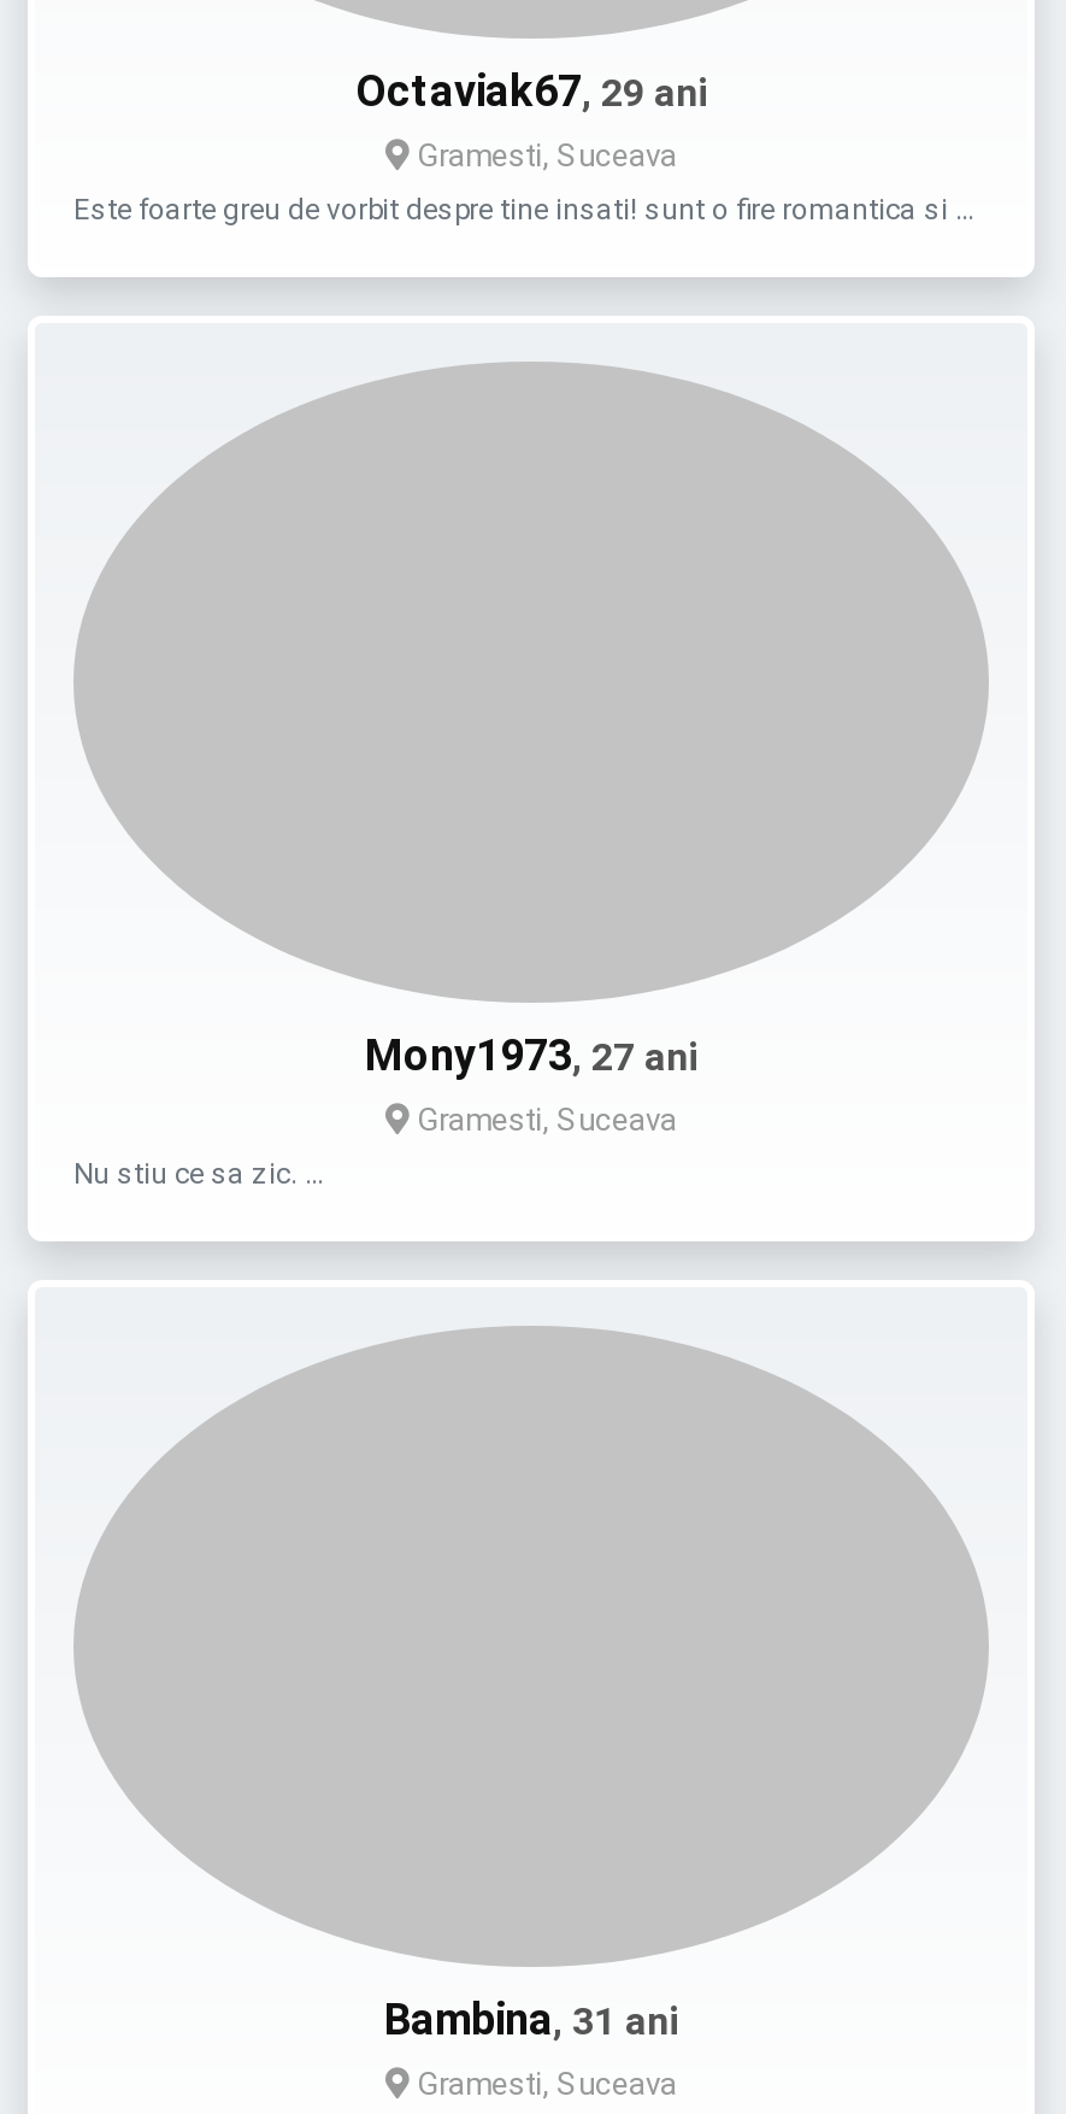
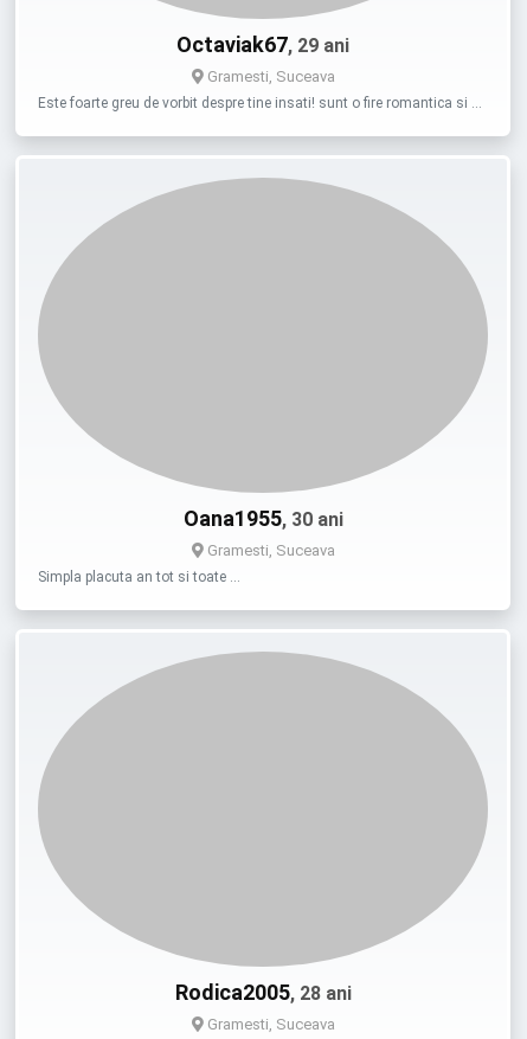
[365,1029,697,1080] Mony1973, 27 ani -> [183,506,343,531] Oana1955, 30 ani
[73,1157,326,1191] Nu stiu ce sa zic. … -> [38,569,240,585] Simpla placuta an tot si toate …
[384,1993,678,2044] Bambina, 31 ani -> [175,980,351,1005] Rodica2005, 28 ani

